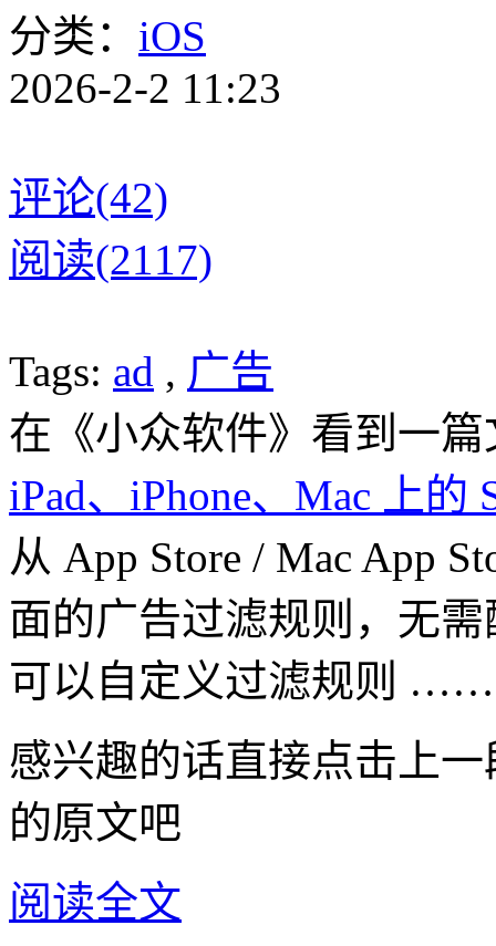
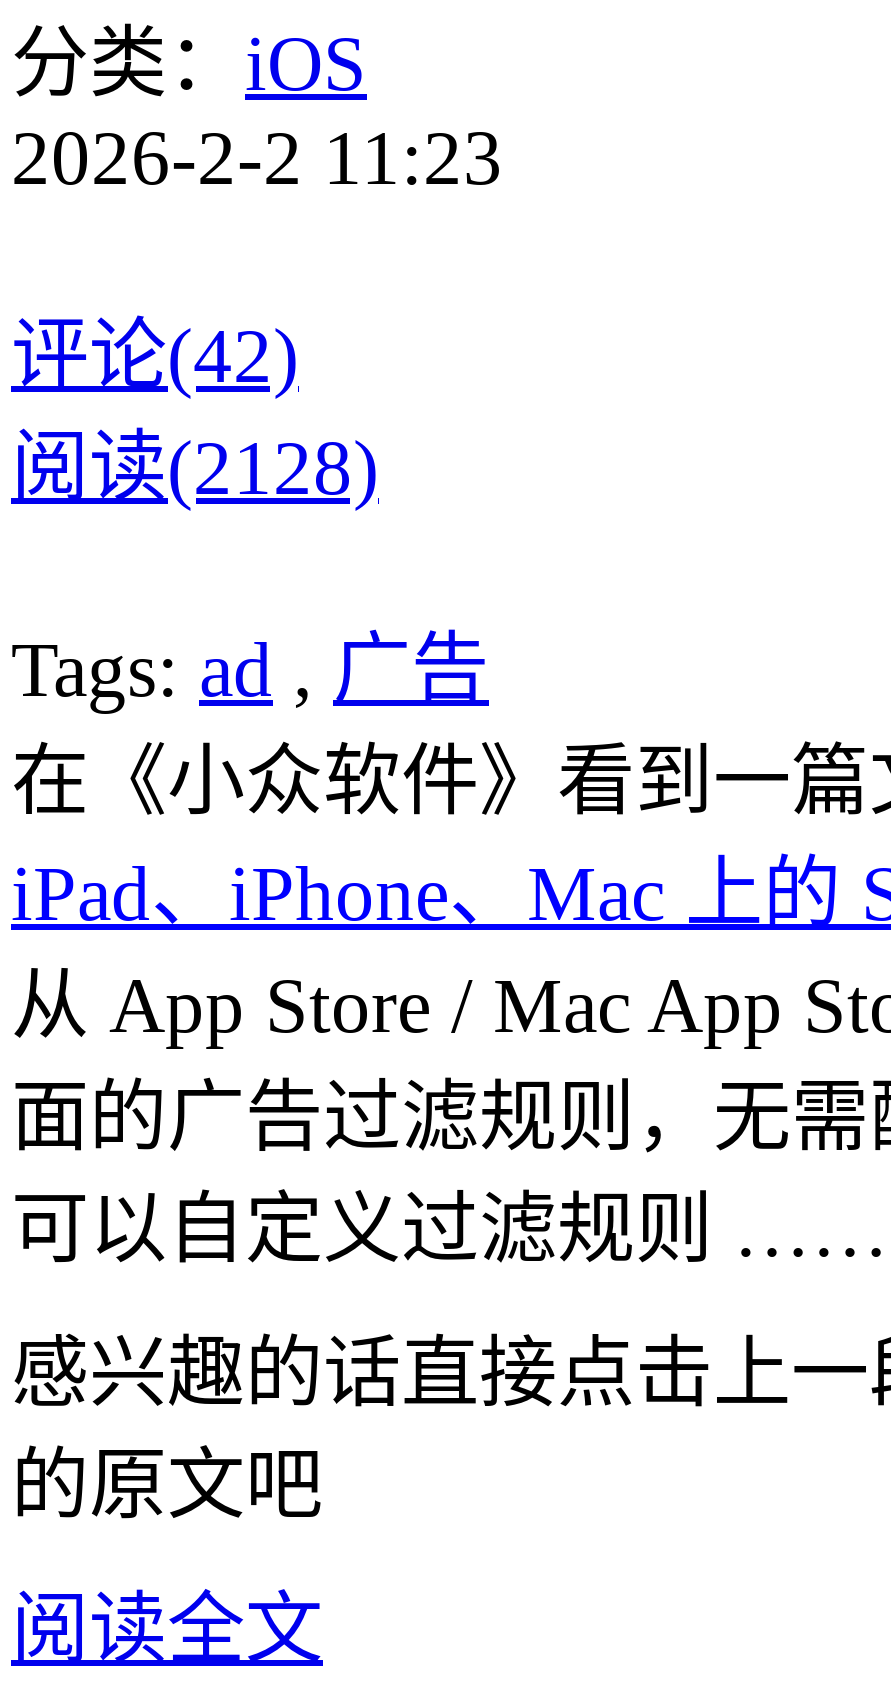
[9,236,213,284] 阅读(2117) -> [11,425,379,511] 阅读(2128)

